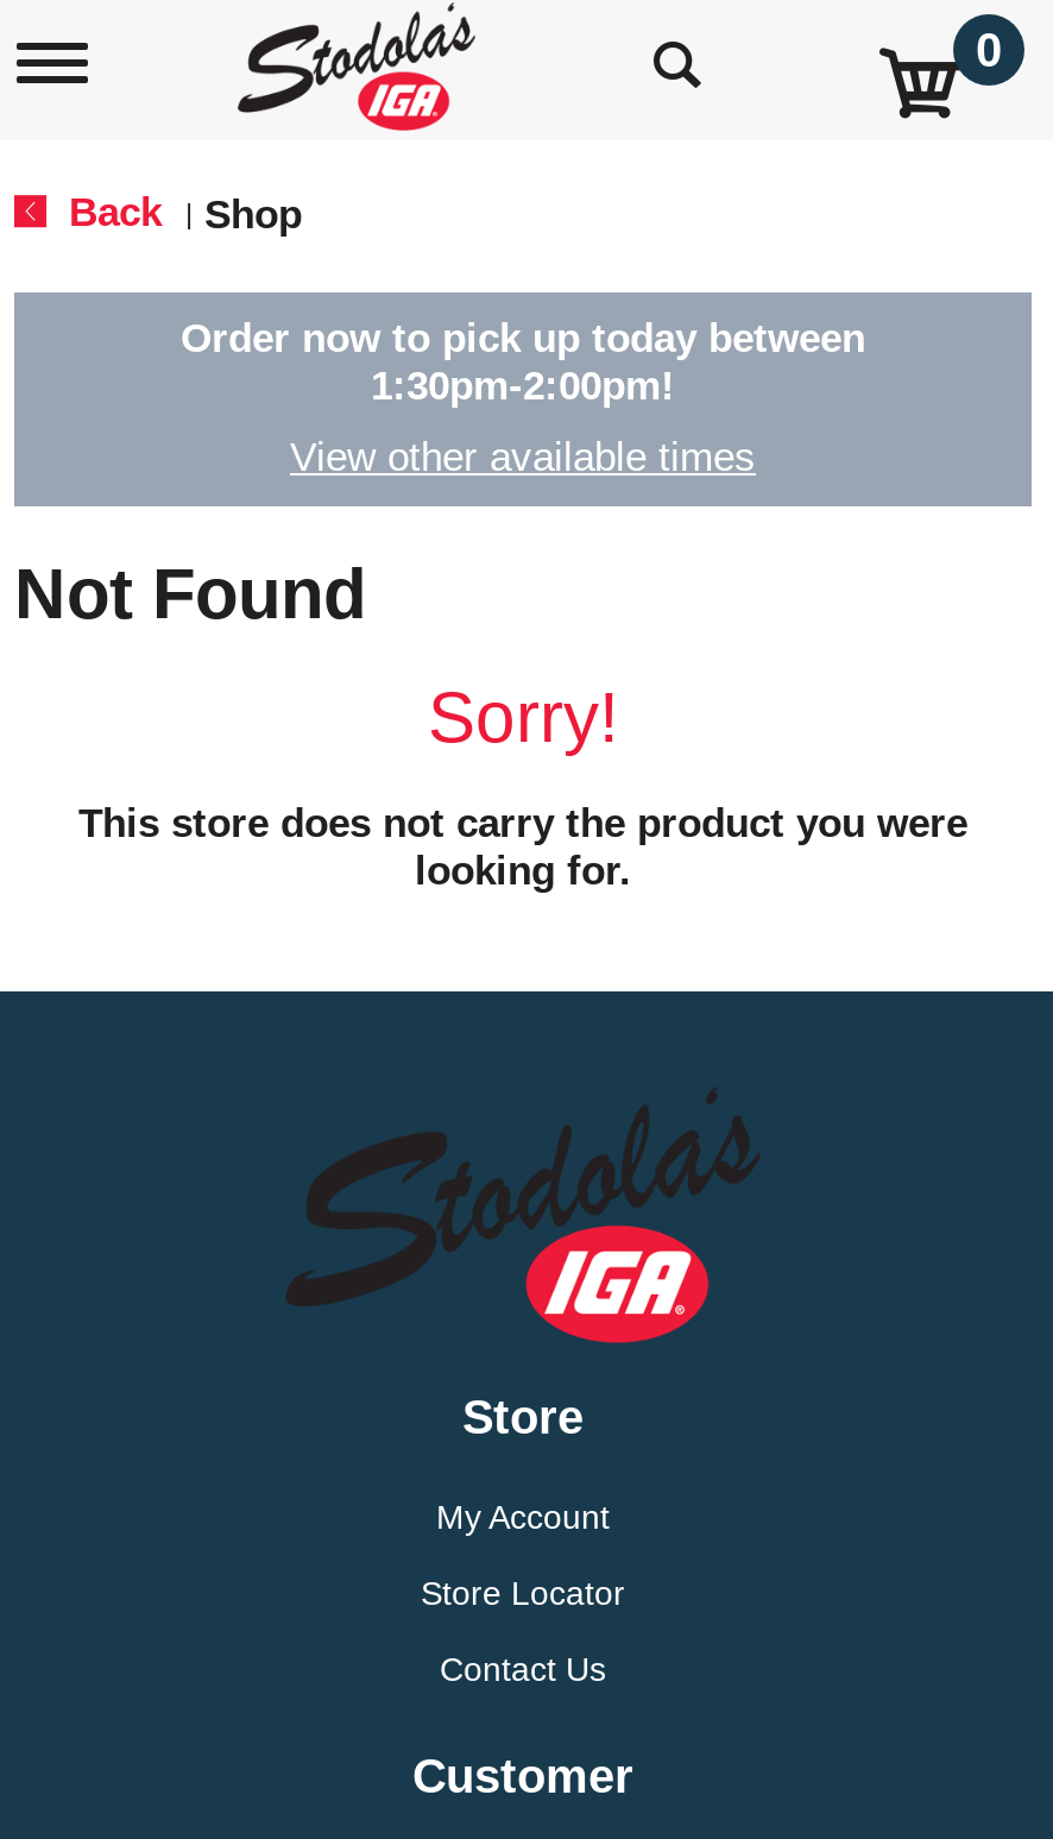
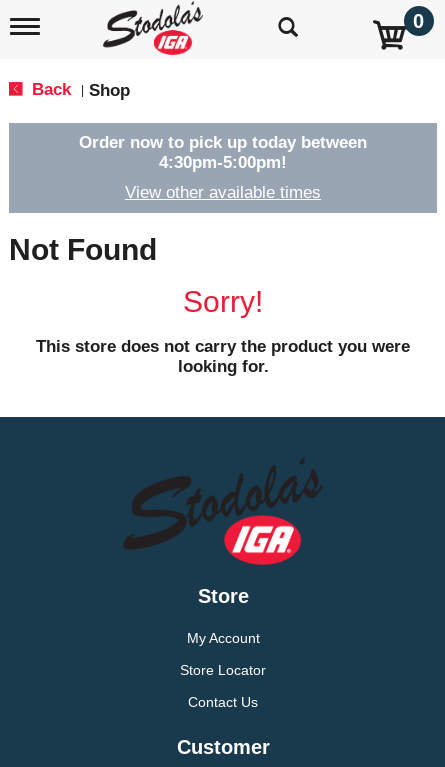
[371,364,675,409] 1:30pm-2:00pm! -> [159,153,287,172] 4:30pm-5:00pm!

